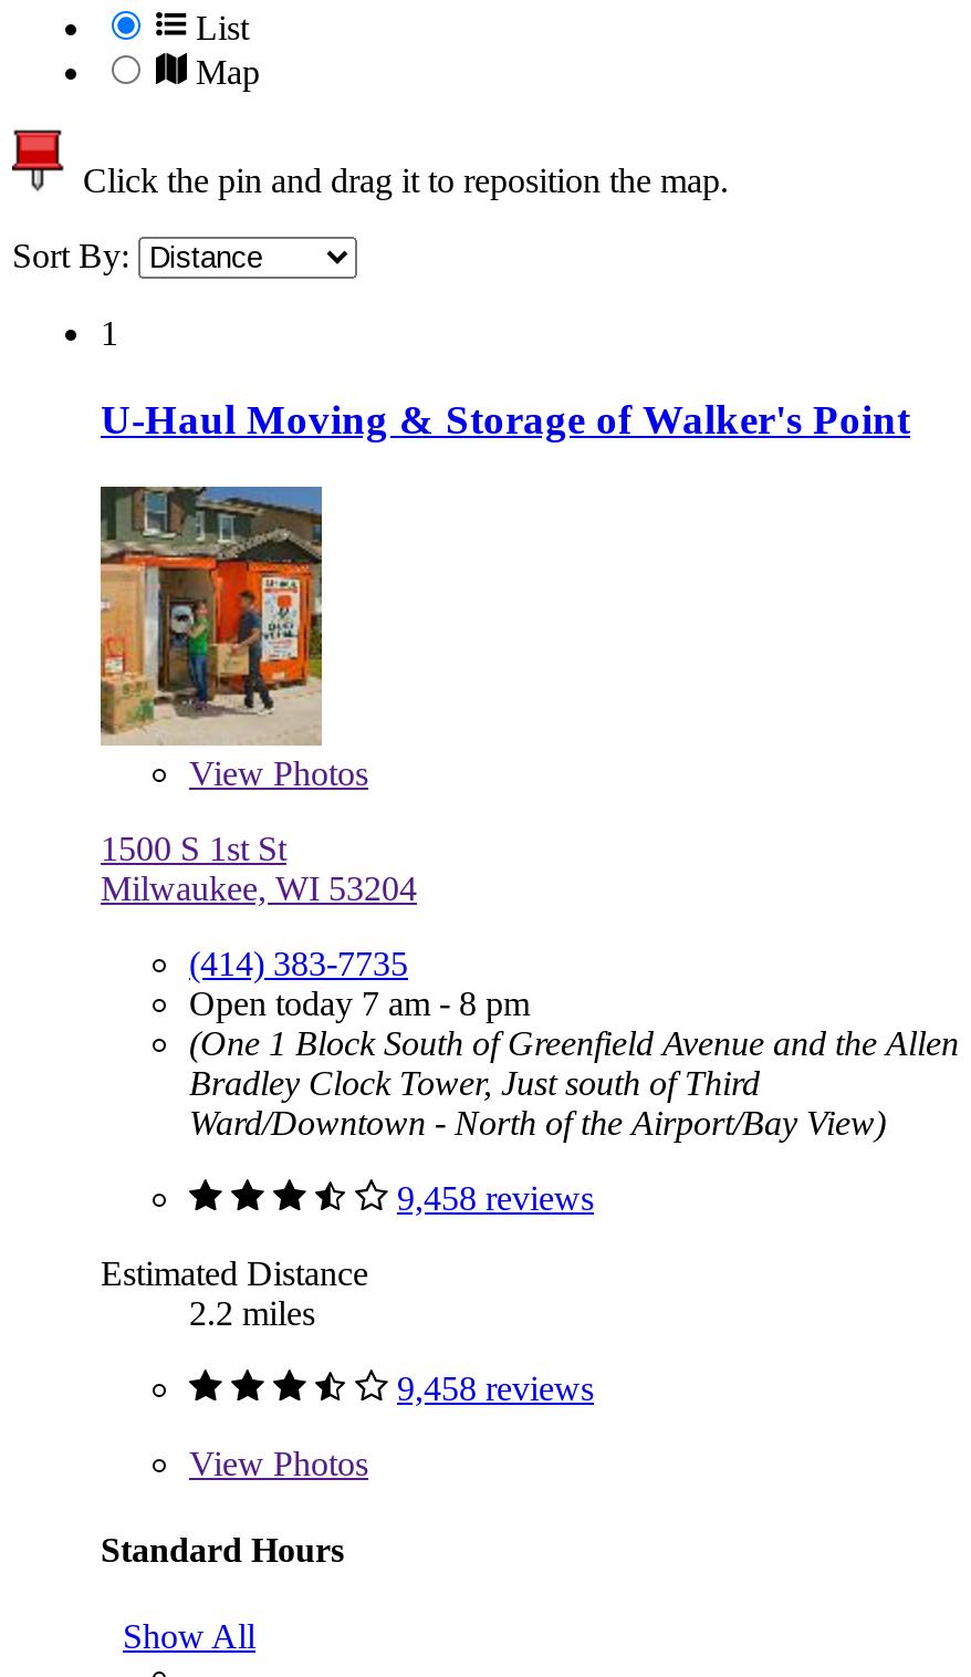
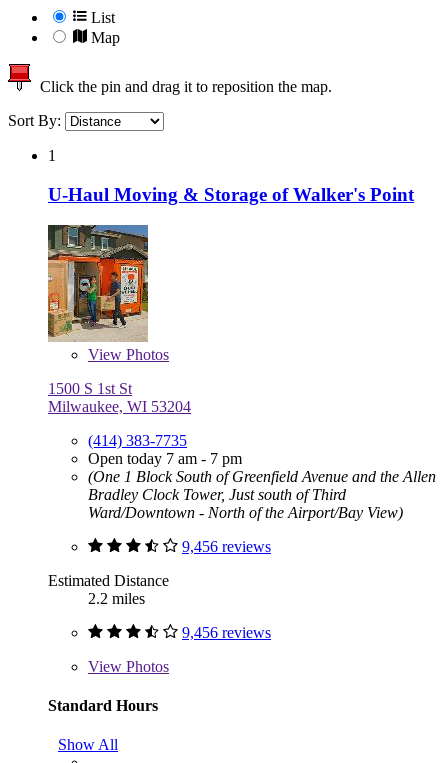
[189,983,530,1021] Open today 7 am - 8 pm -> [88,449,242,466] Open today 7 am - 7 pm
[397,1178,594,1216] 9,458 reviews -> [182,537,271,554] 9,456 reviews
[397,1368,594,1406] 9,458 reviews -> [182,623,271,640] 9,456 reviews

